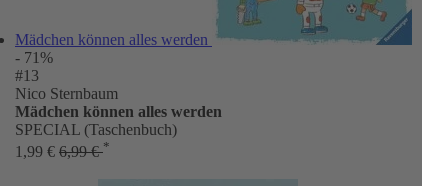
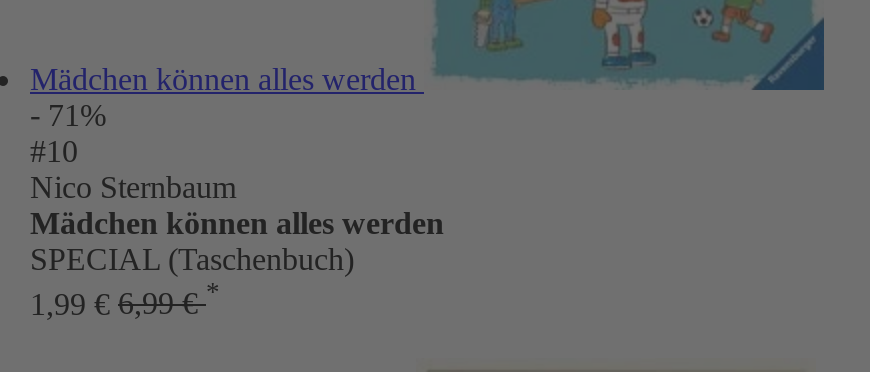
[15,66,39,83] #13 -> [30,133,78,167] #10

